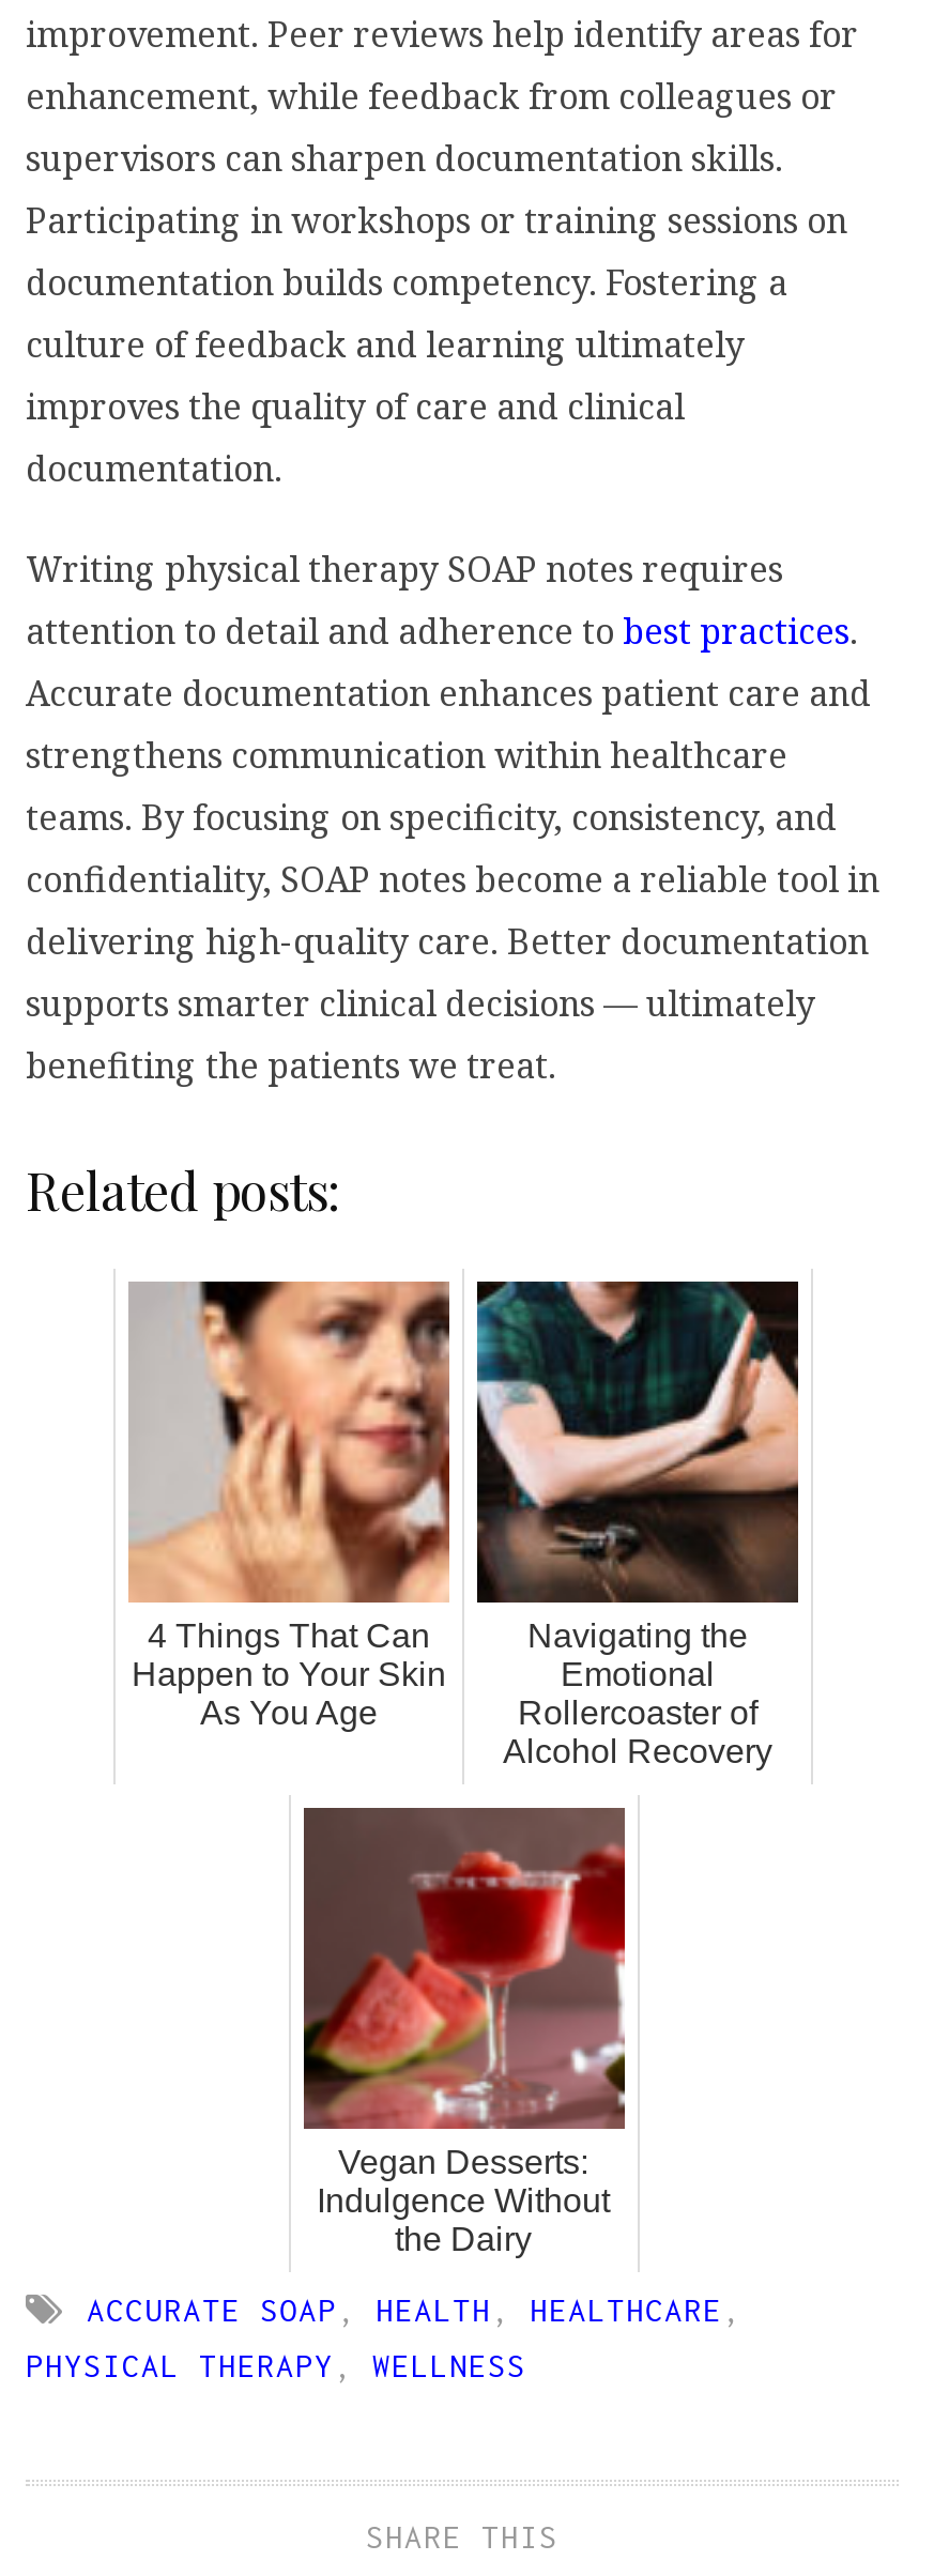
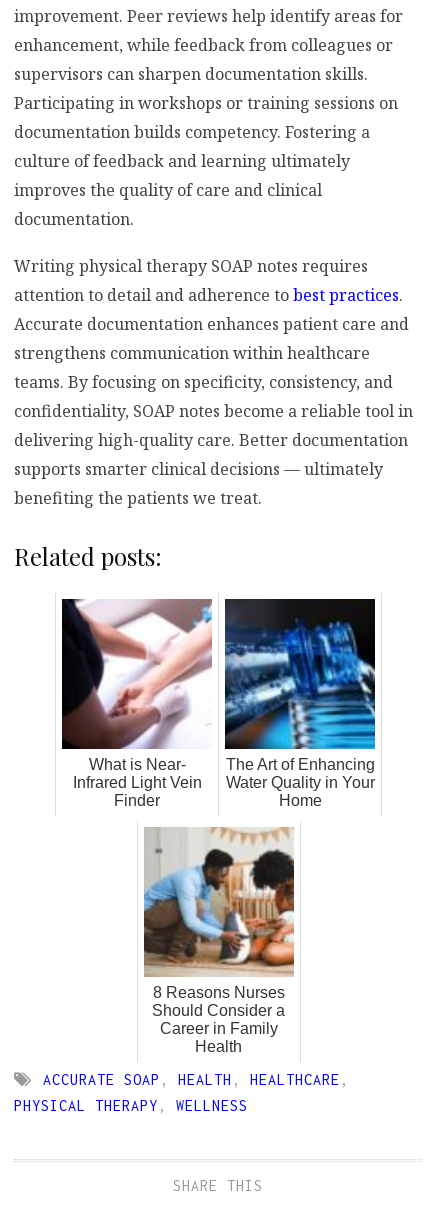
[128,1279,451,1730] [image] | 4 Things That Can | Happen to Your Skin | As You Age -> [61,599,212,809] [image] | What is Near- | Infrared Light Vein | Finder
[475,1279,800,1769] [image] | Navigating the | Emotional | Rollercoaster of | Alcohol Recovery -> [224,598,376,809] [image] | The Art of Enhancing | Water Quality in Your | Home
[302,1769,627,2257] [image] | Vegan Desserts: | Indulgence Without | the Dairy -> [143,826,295,1055] [image] | 8 Reasons Nurses | Should Consider a | Career in Family | Health

